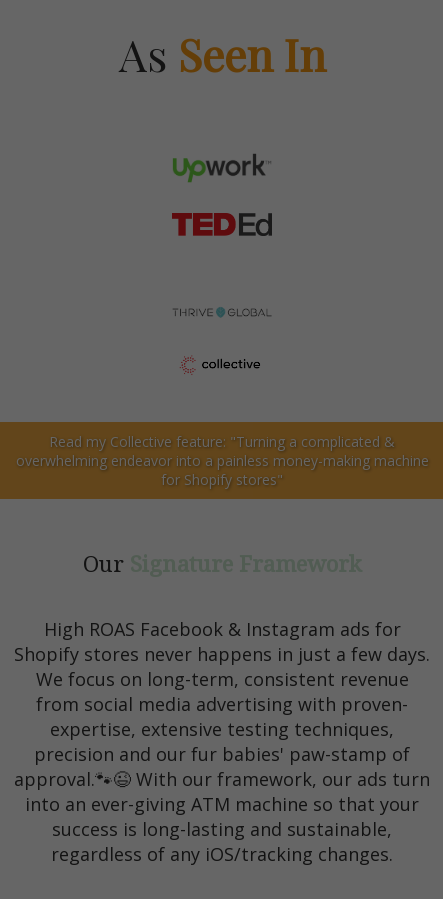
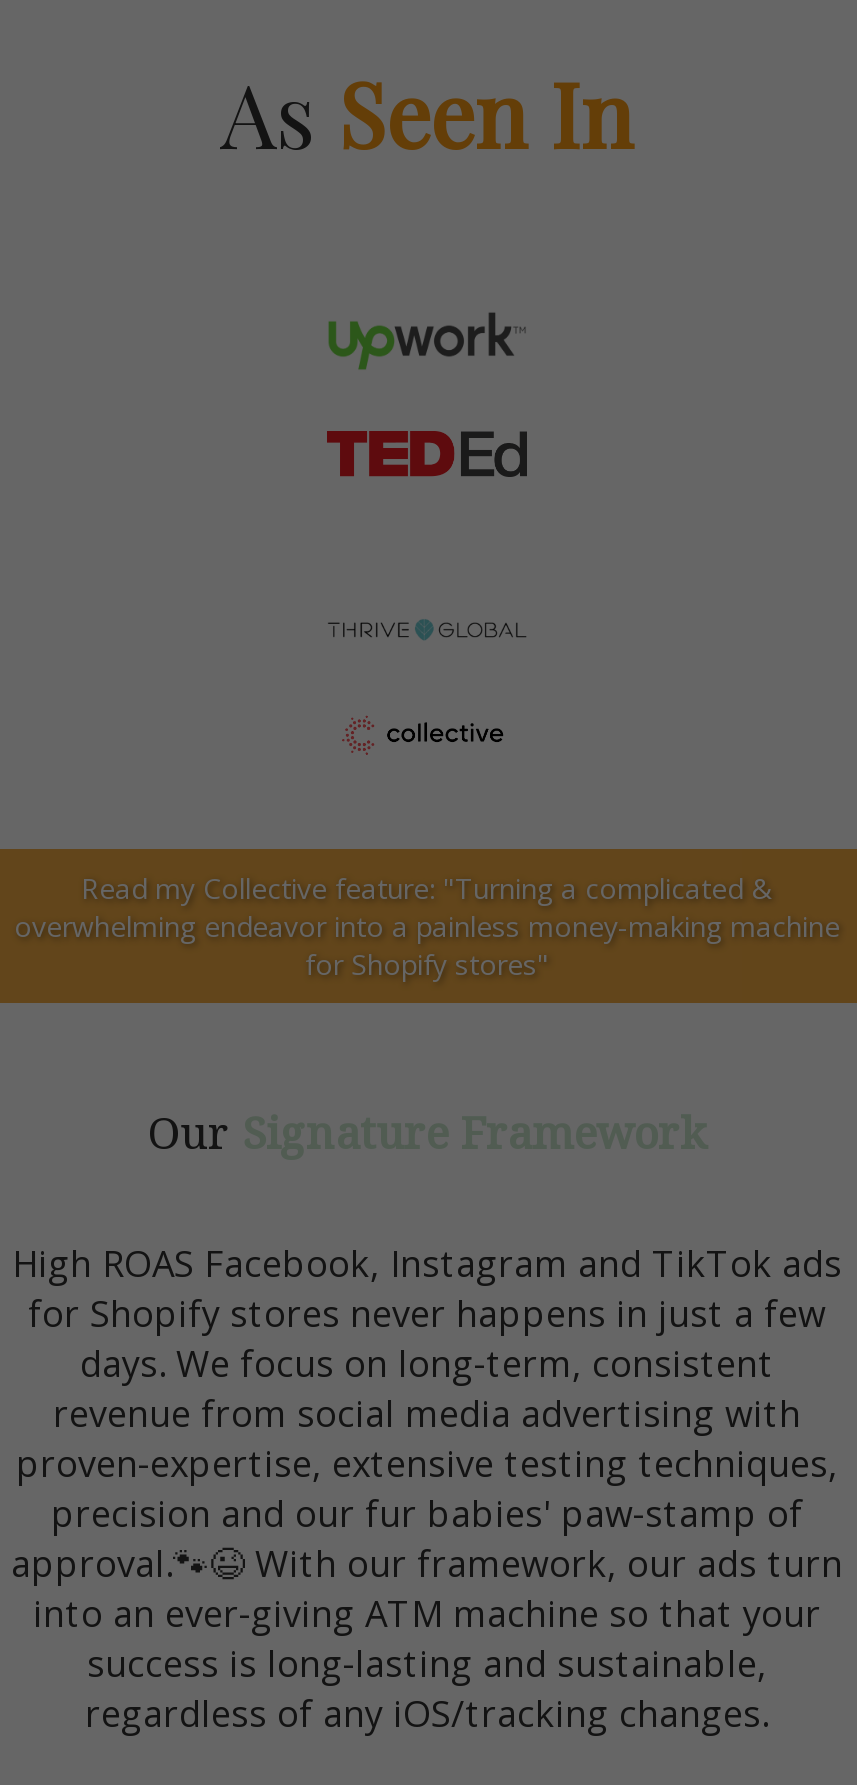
[14,617,430,741] High ROAS Facebook & Instagram ads for | Shopify stores never happens in just a few days. | We focus on long-term, consistent revenue | from social media advertising with proven- | expertise, extensive testing techniques, -> [12,1239,842,1487] High ROAS Facebook, Instagram and TikTok ads | for Shopify stores never happens in just a few | days. We focus on long-term, consistent | revenue from social media advertising with | proven-expertise, extensive testing techniques,

